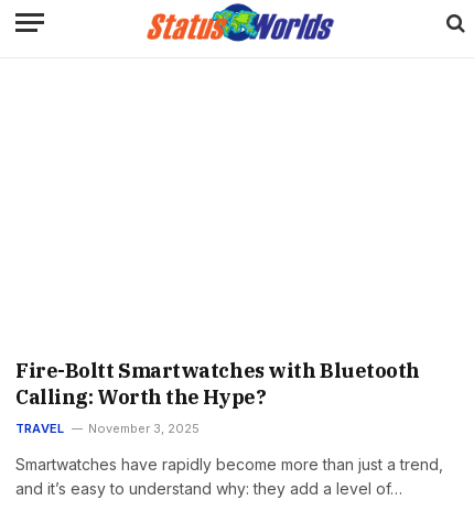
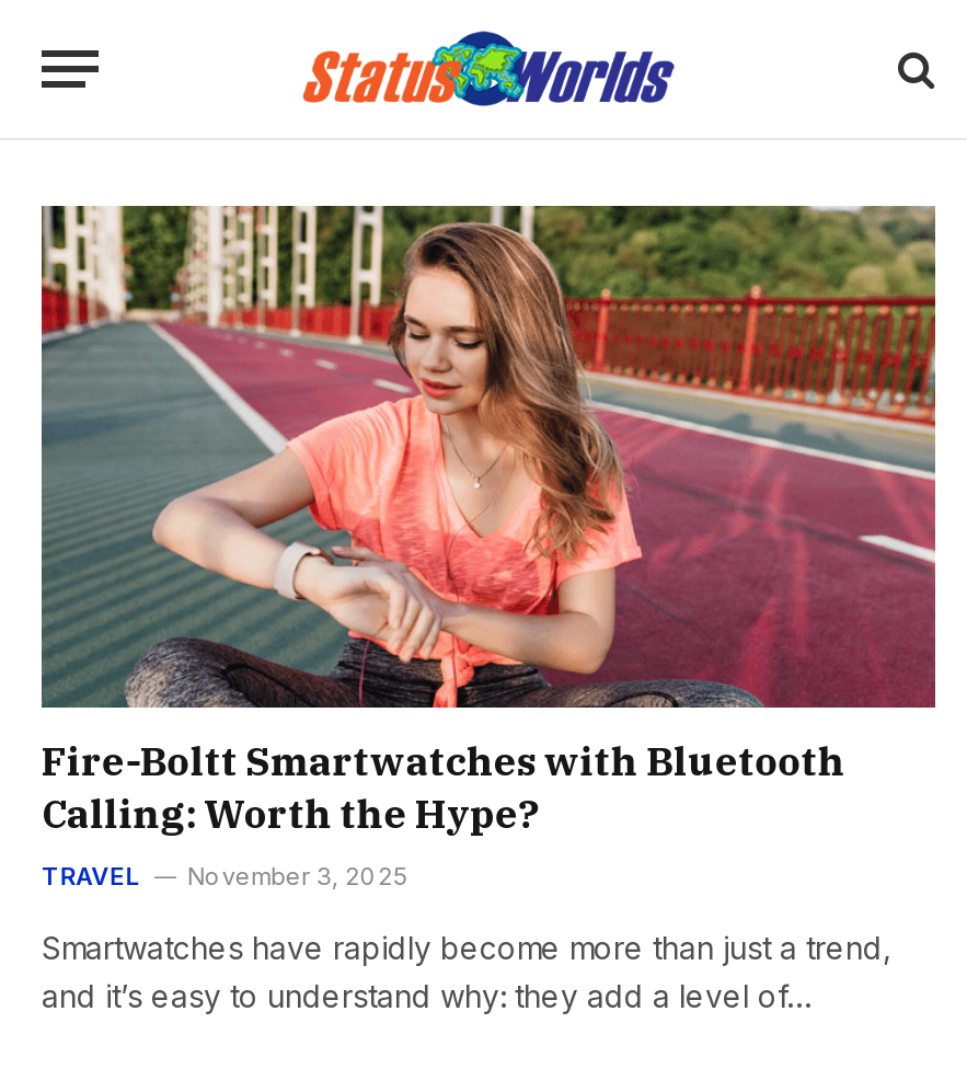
none -> [39,204,937,710] [image]

